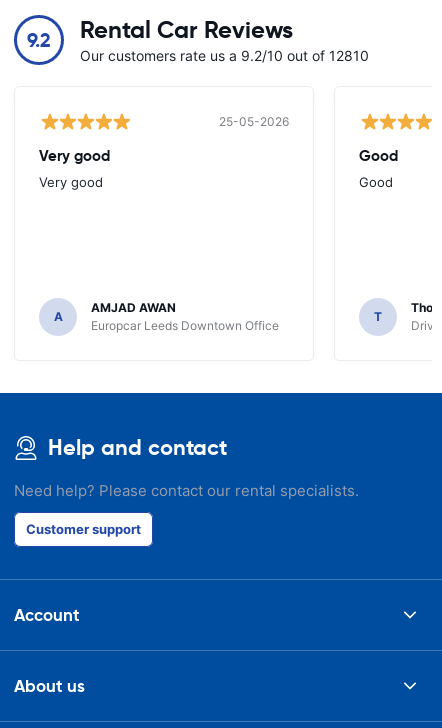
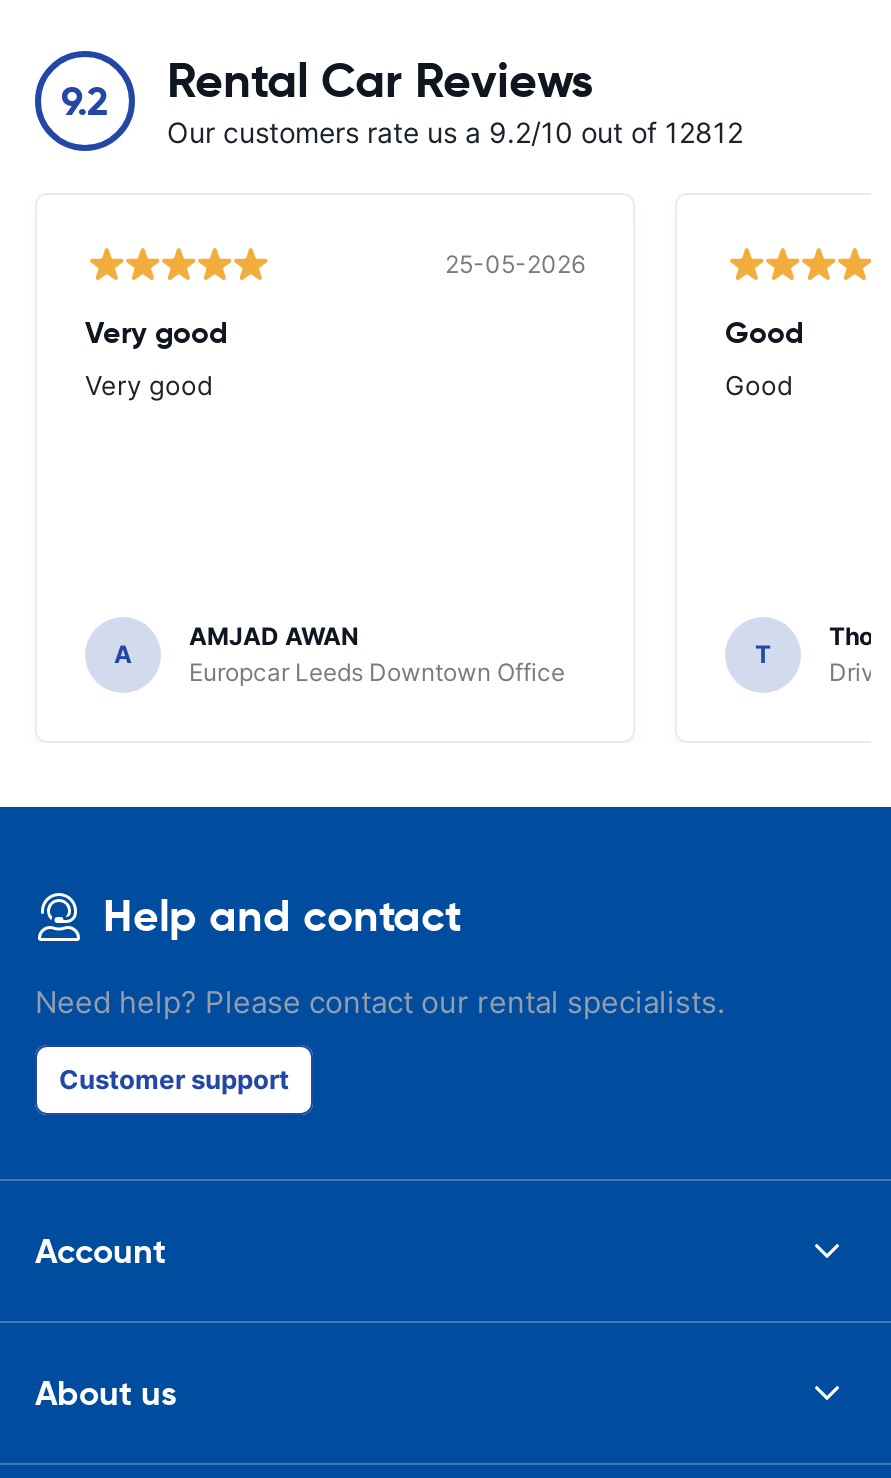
[80,47,369,64] Our customers rate us a 9.2/10 out of 12810 -> [167,115,743,149] Our customers rate us a 9.2/10 out of 12812

